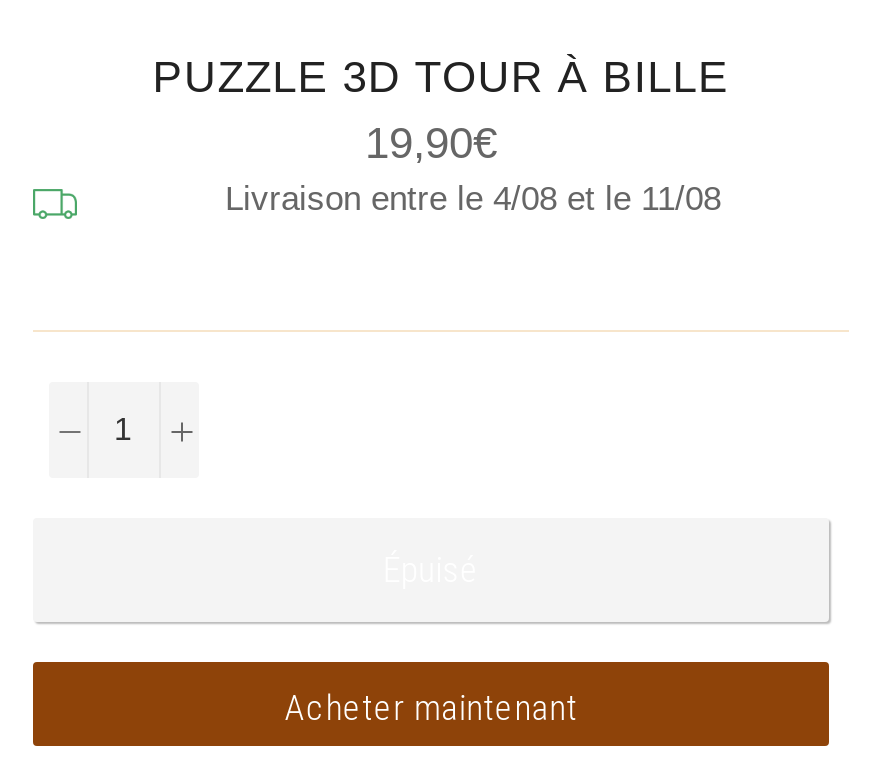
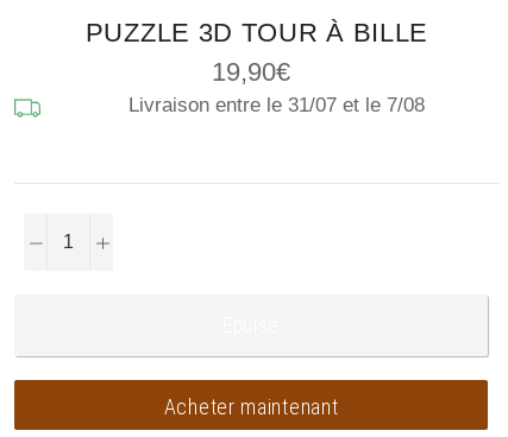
[225,179,721,217] Livraison entre le 4/08 et le 11/08 -> [128,93,424,116] Livraison entre le 31/07 et le 7/08

